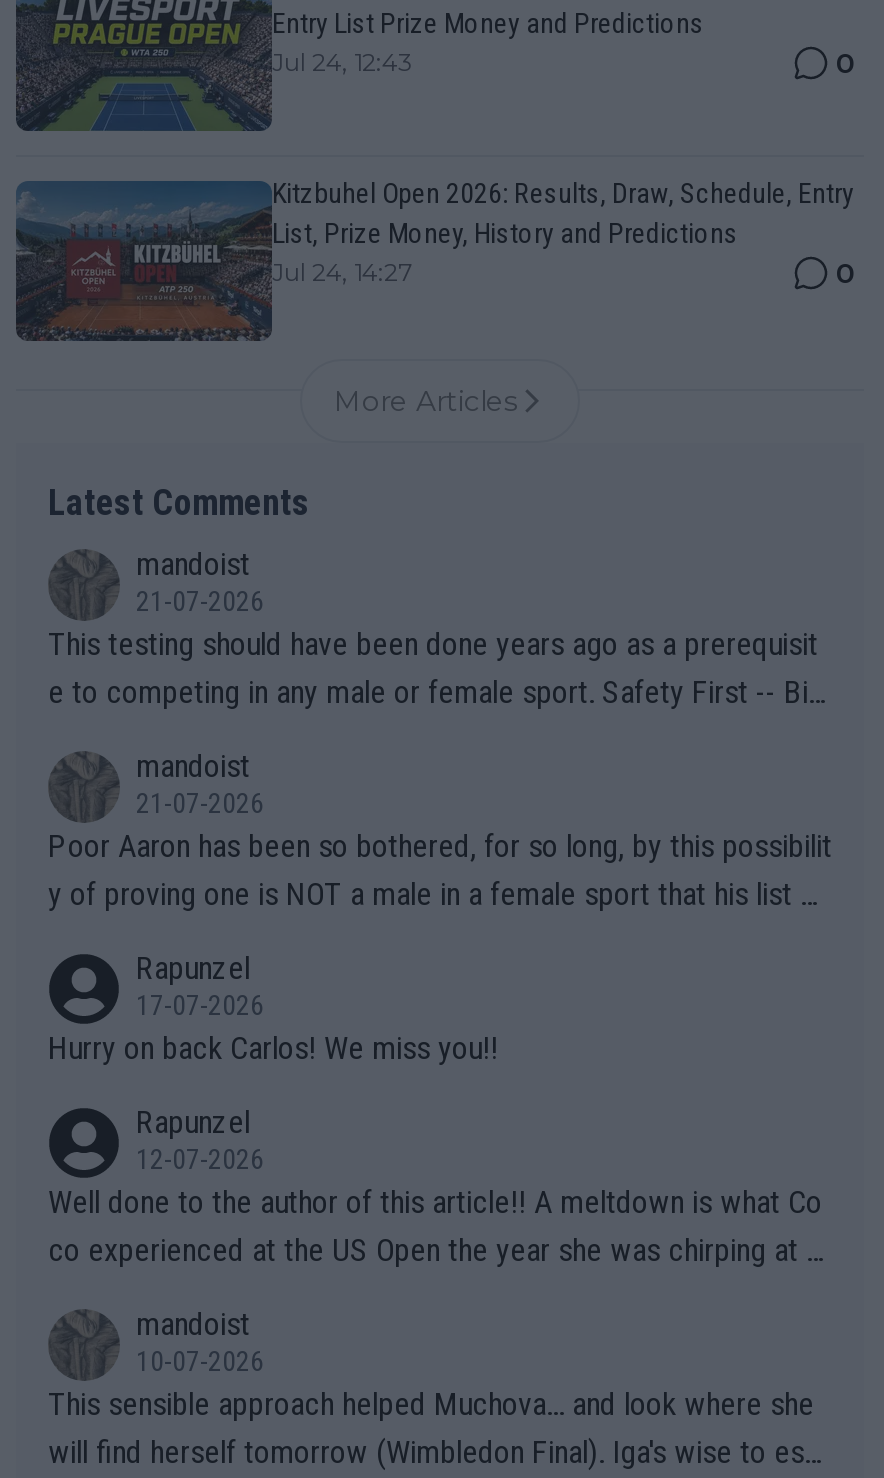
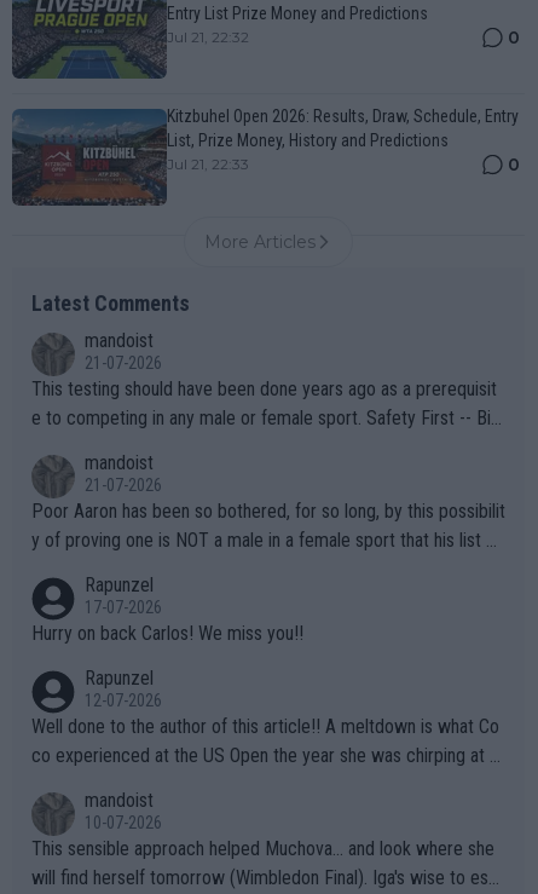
[272,47,412,77] Jul 24, 12:43 -> [167,28,249,47] Jul 21, 22:32
[272,257,412,287] Jul 24, 14:27 -> [167,155,249,174] Jul 21, 22:33

